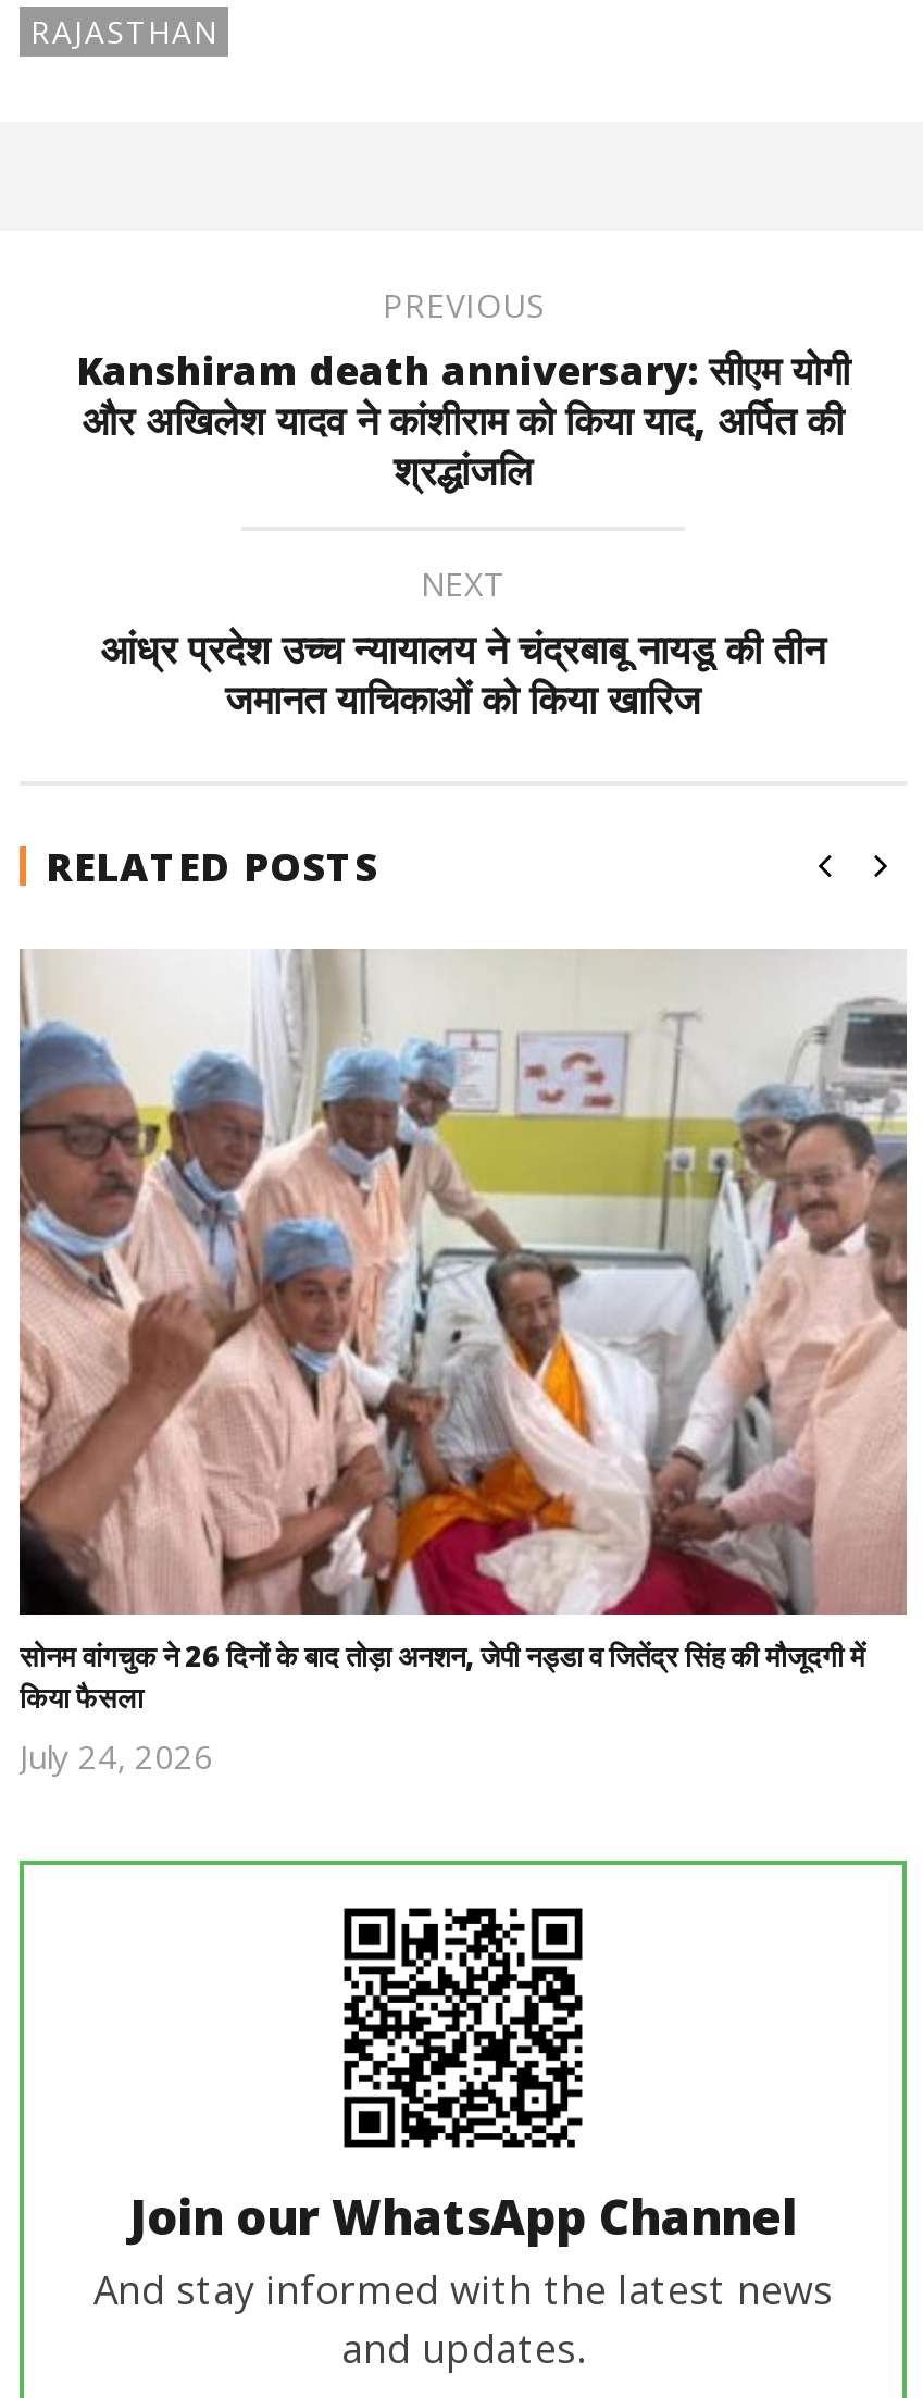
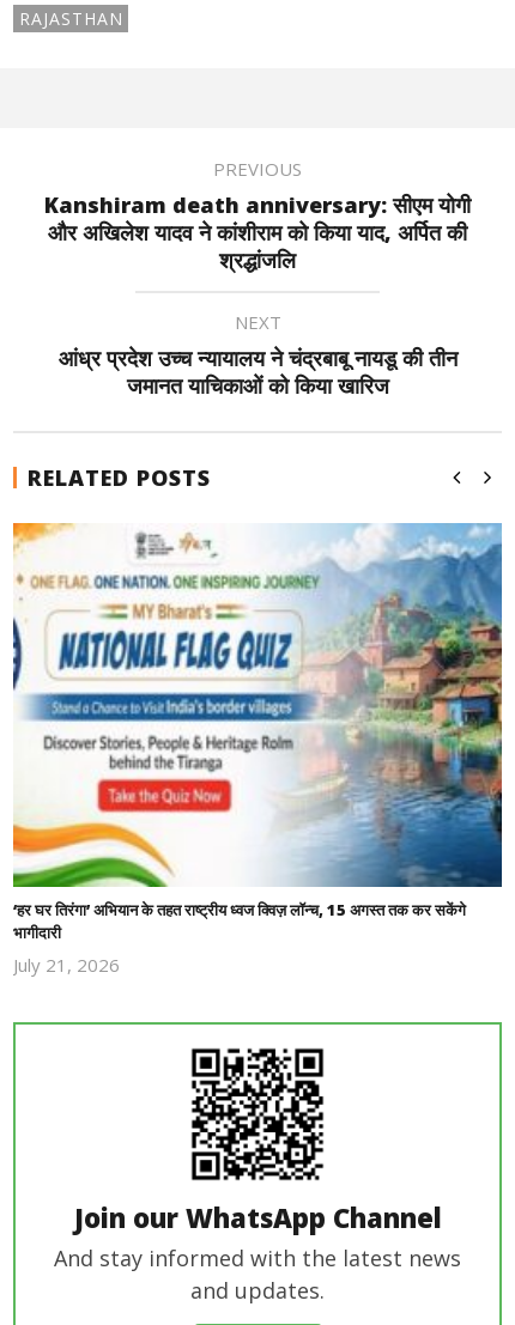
[17,947,909,1777] [image] | सोनम वांगचुक ने 26 दिनों के बाद तोड़ा अनशन, जेपी नड्डा व जितेंद्र सिंह की मौजूदगी में | किया फैसला | July 24, 2026 -> [12,522,503,977] [image] | ‘हर घर तिरंगा’ अभियान के तहत राष्ट्रीय ध्वज क्विज़ लॉन्च, 15 अगस्त तक कर सकेंगे | भागीदारी | July 21, 2026

